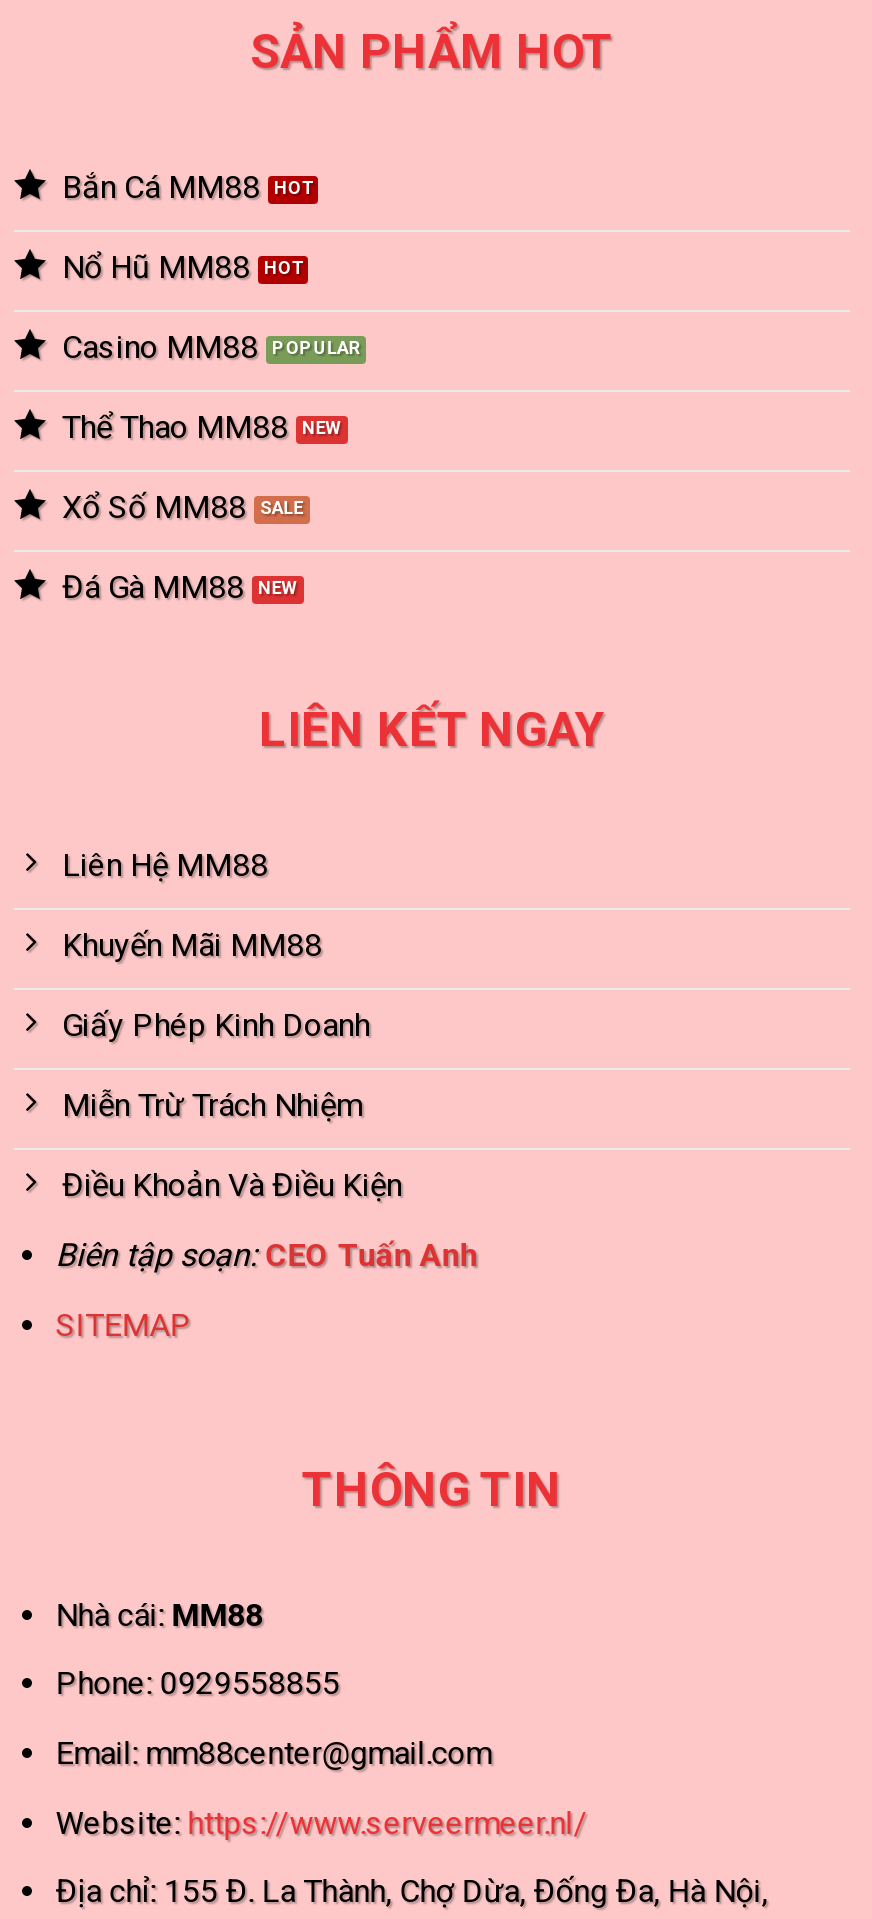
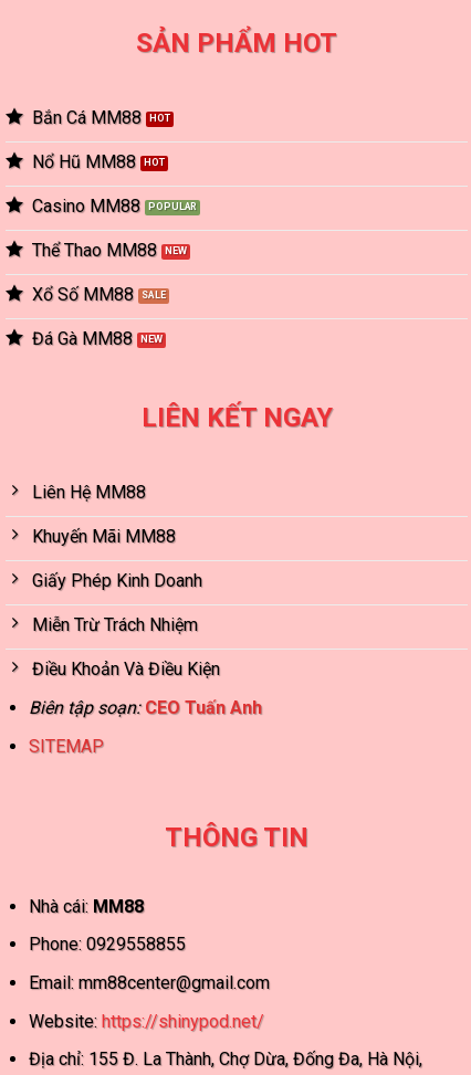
[56,1803,588,1841] Website: https://www.serveermeer.nl/ -> [29,1010,264,1031] Website: https://shinypod.net/

